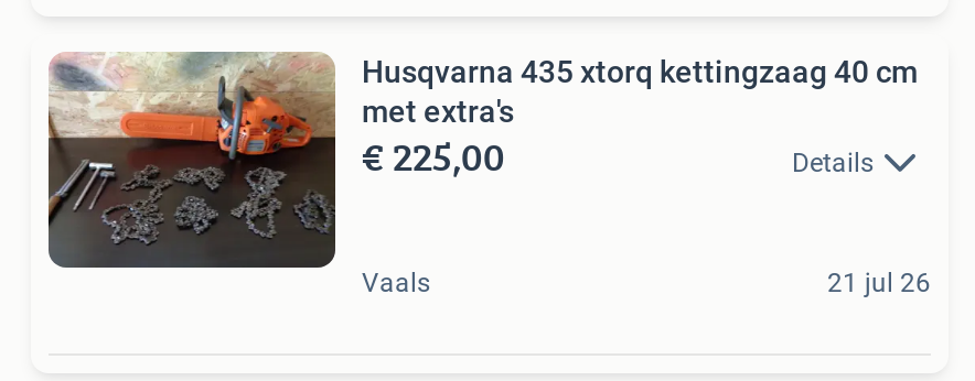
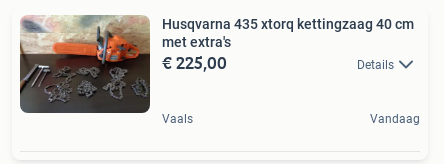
[827,267,931,298] 21 jul 26 -> [370,112,420,126] Vandaag

